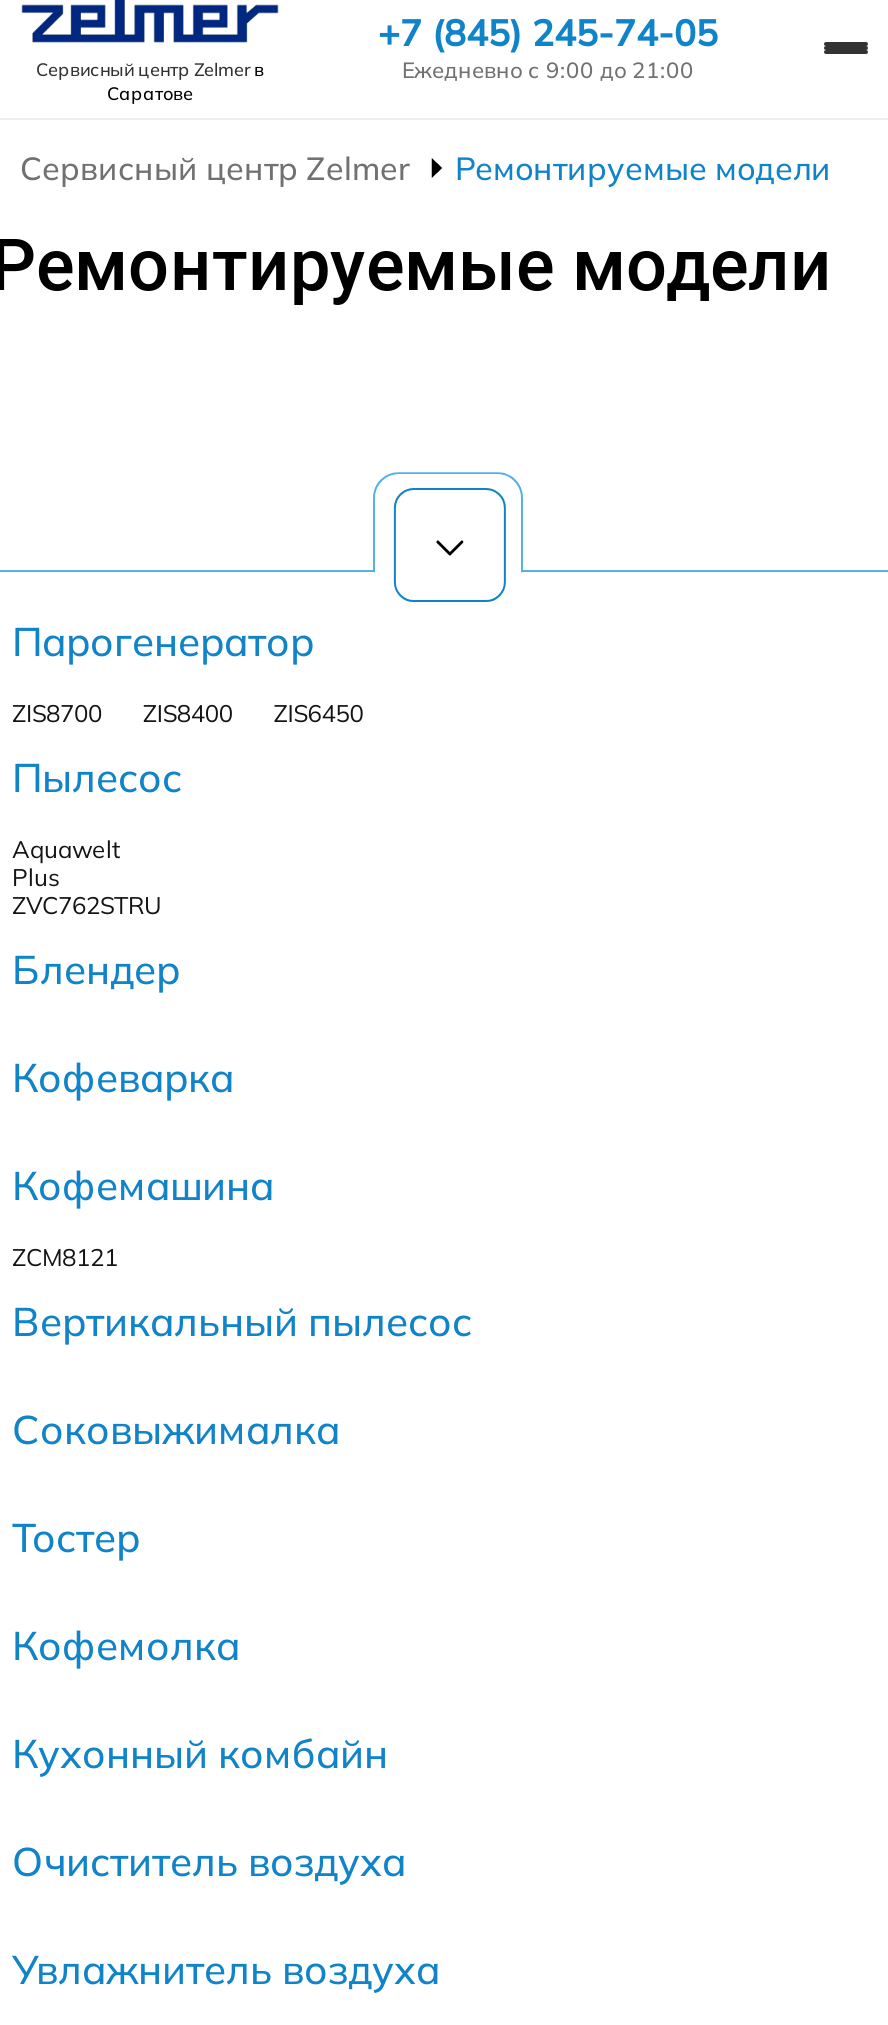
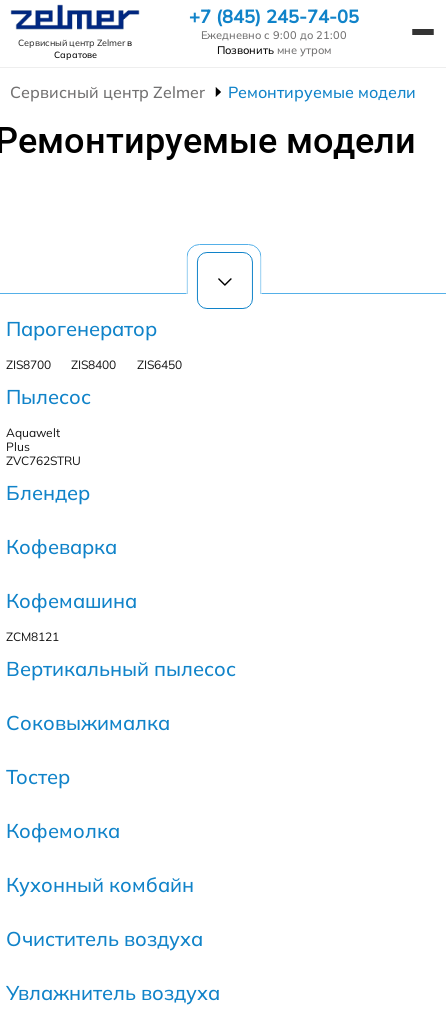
none -> [217,43,331,57] Позвонить мне утром

